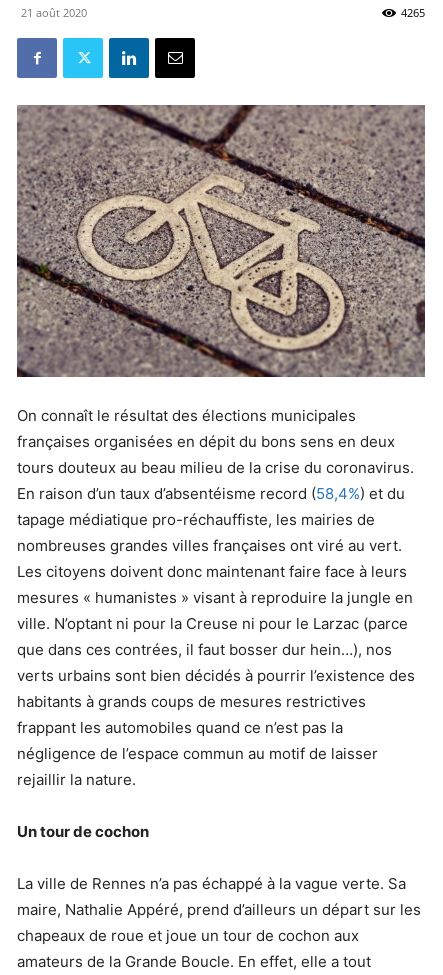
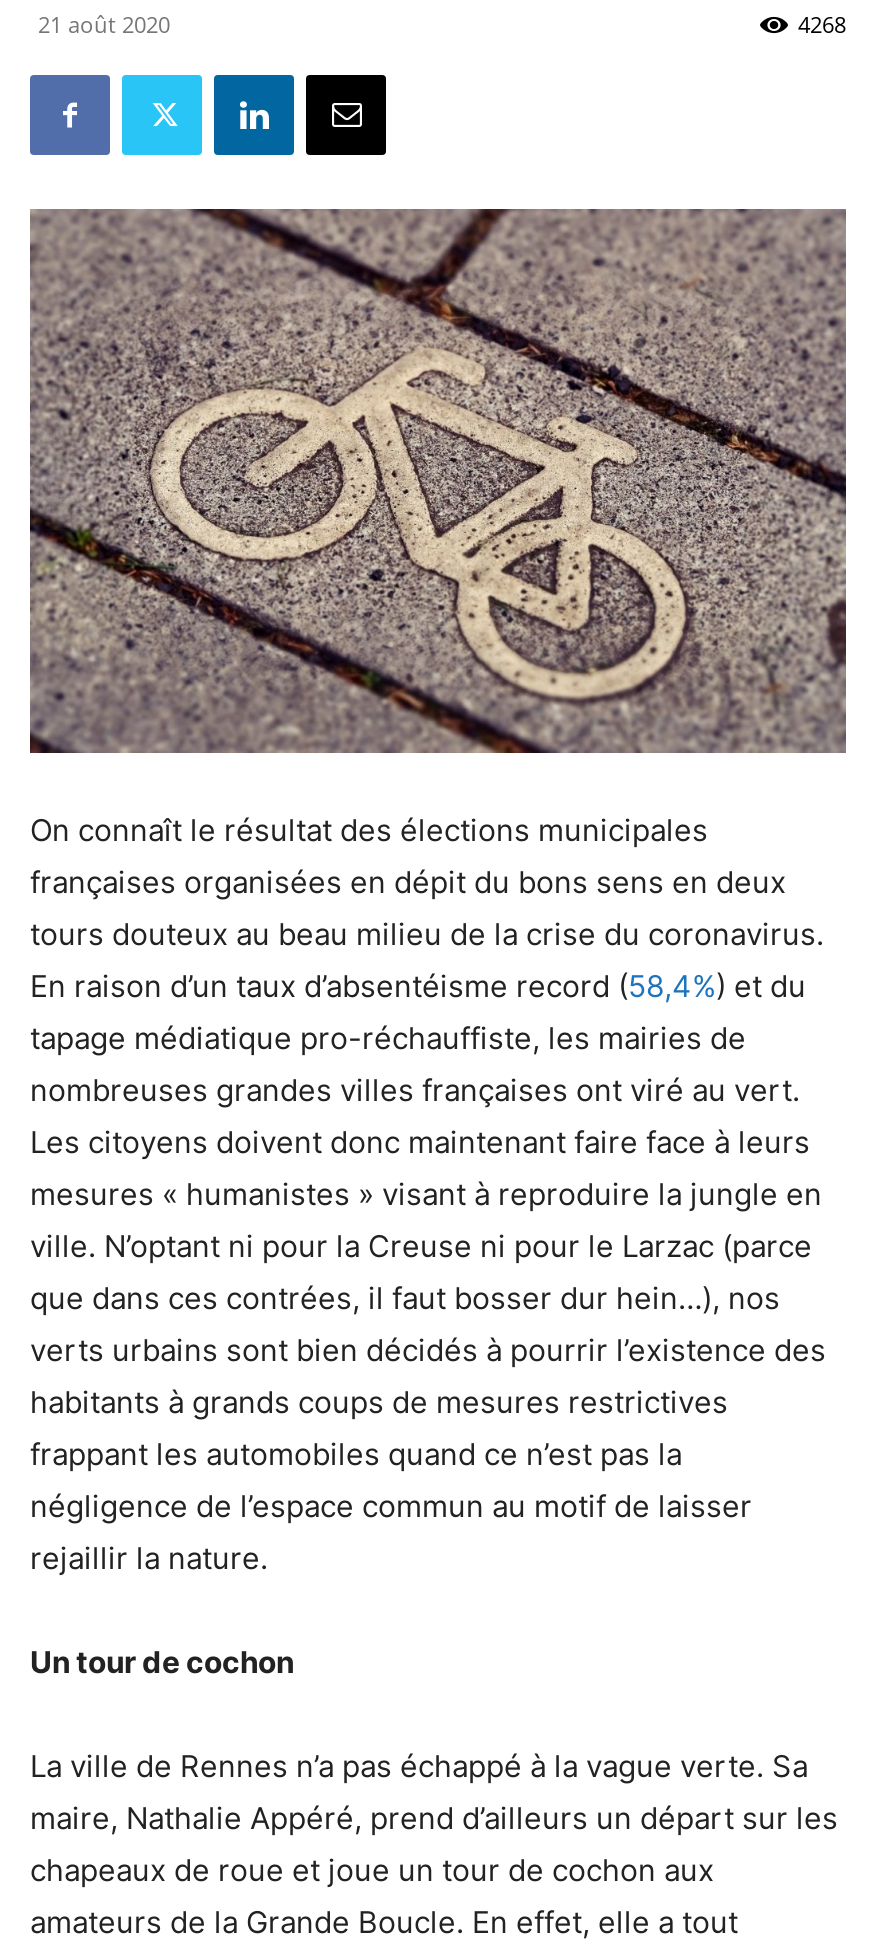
[401,5,425,20] 4265 -> [798,9,846,39] 4268

